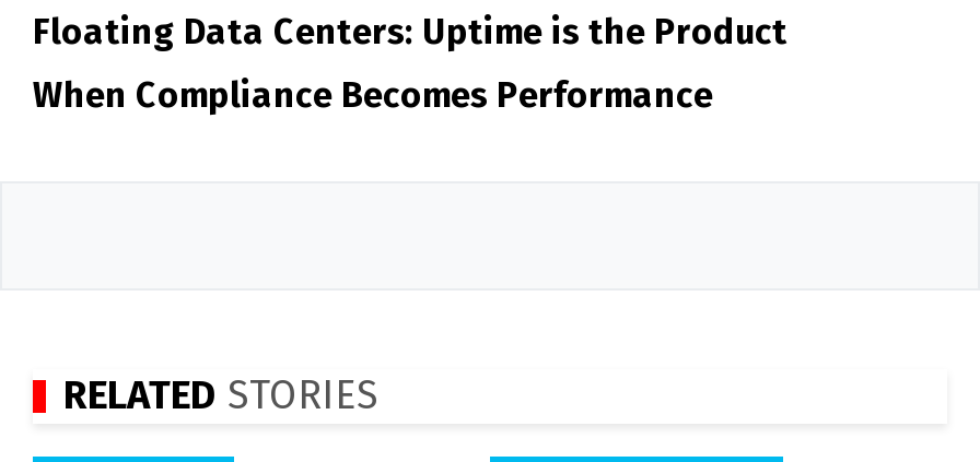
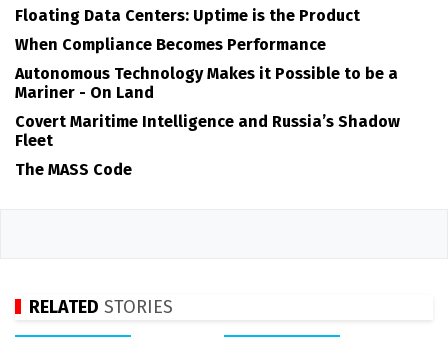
none -> [15,64,400,179] Autonomous Technology Makes it Possible to be a | Mariner - On Land | Covert Maritime Intelligence and Russia’s Shadow | Fleet | The MASS Code

